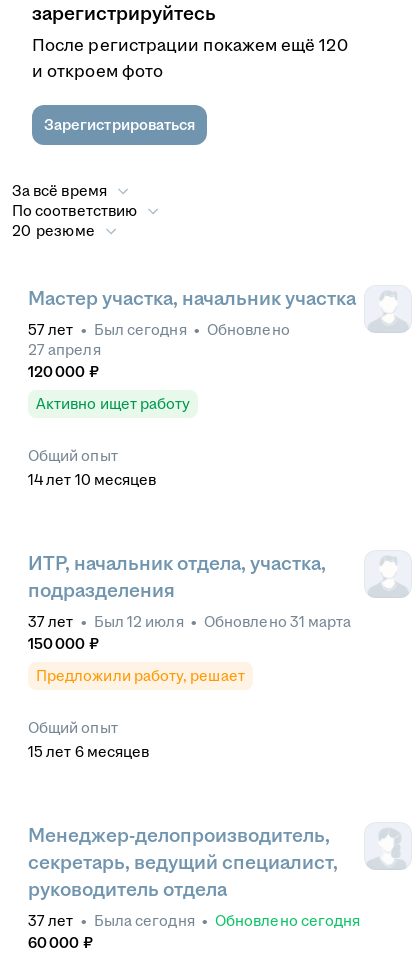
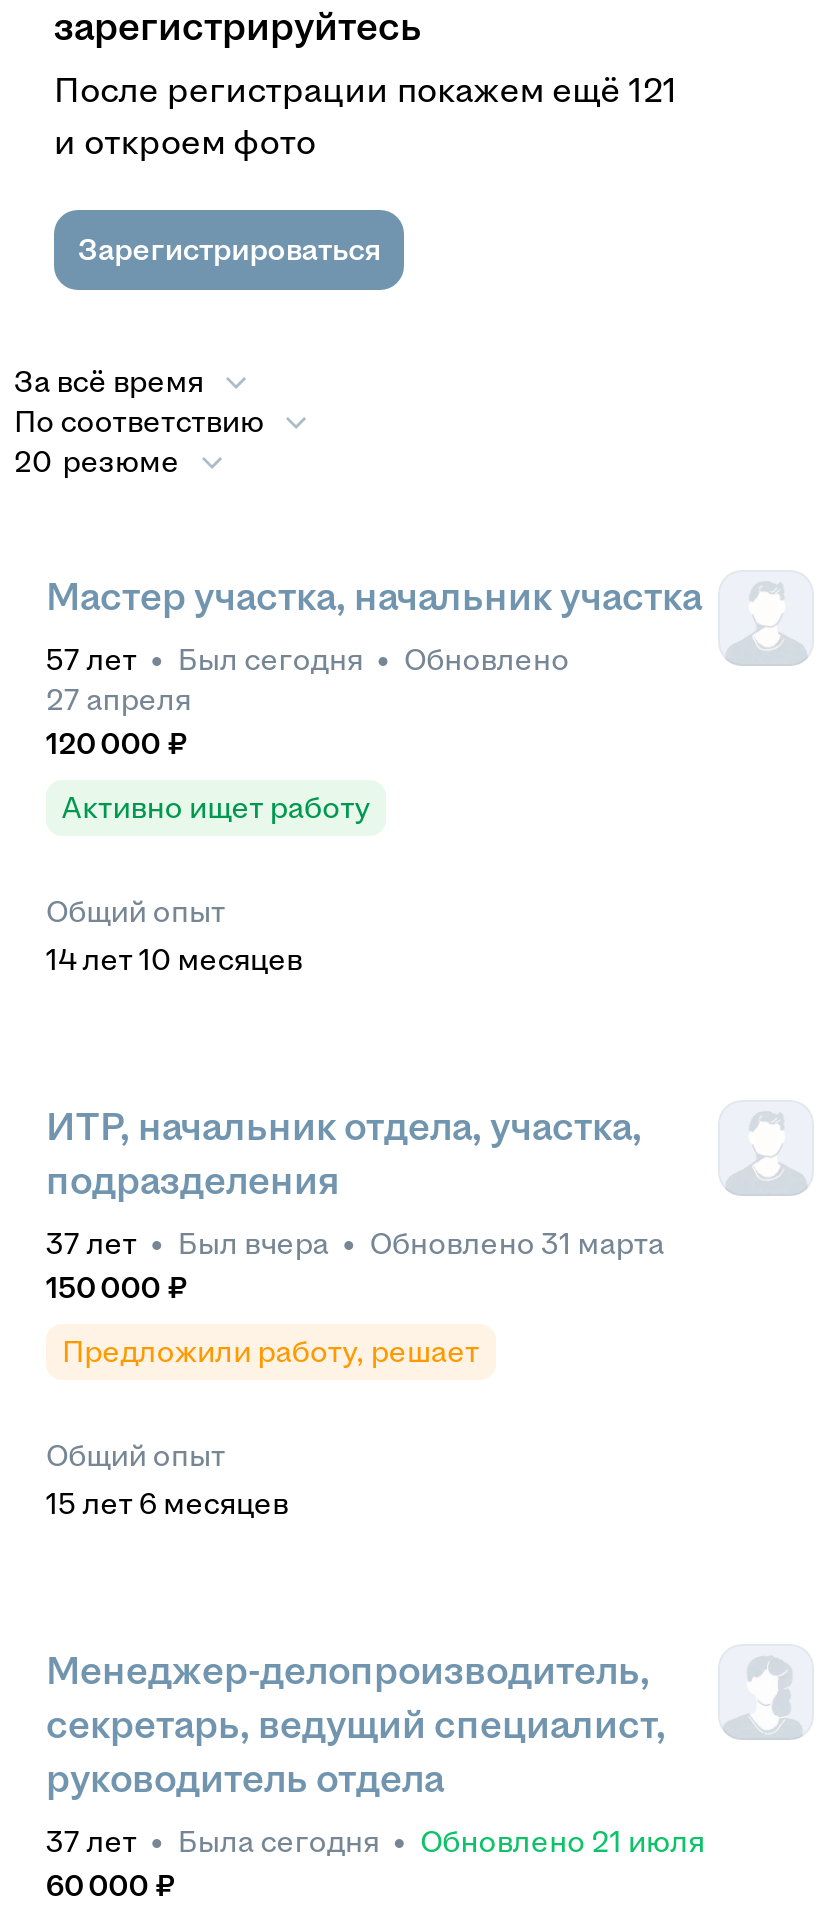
[32,36,348,55] После регистрации покажем ещё 120 -> [54,72,677,110] После регистрации покажем ещё 121
[28,613,351,630] 37 лет • Был 12 июля • Обновлено 31 марта -> [46,1226,664,1260] 37 лет • Был вчера • Обновлено 31 марта
[28,912,360,929] 37 лет • Была сегодня • Обновлено сегодня -> [46,1825,705,1859] 37 лет • Была сегодня • Обновлено 21 июля

